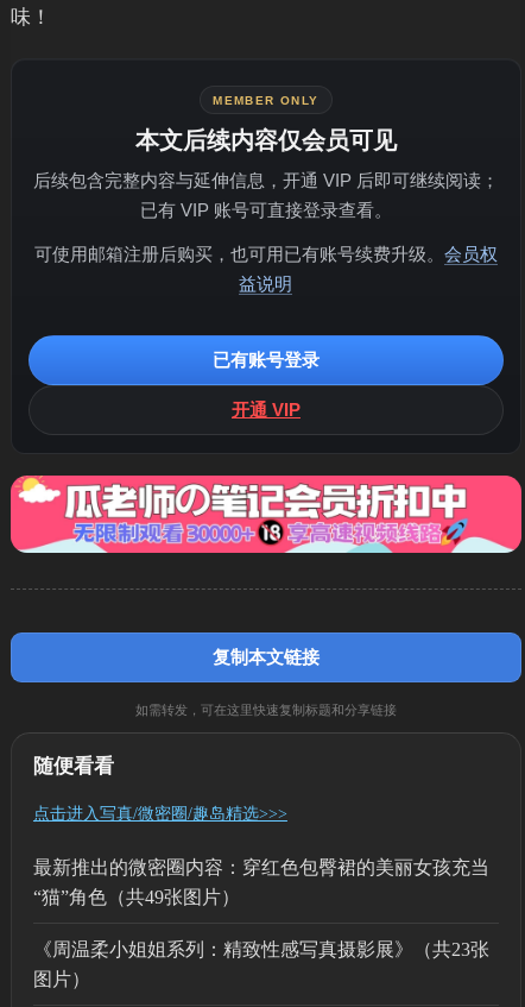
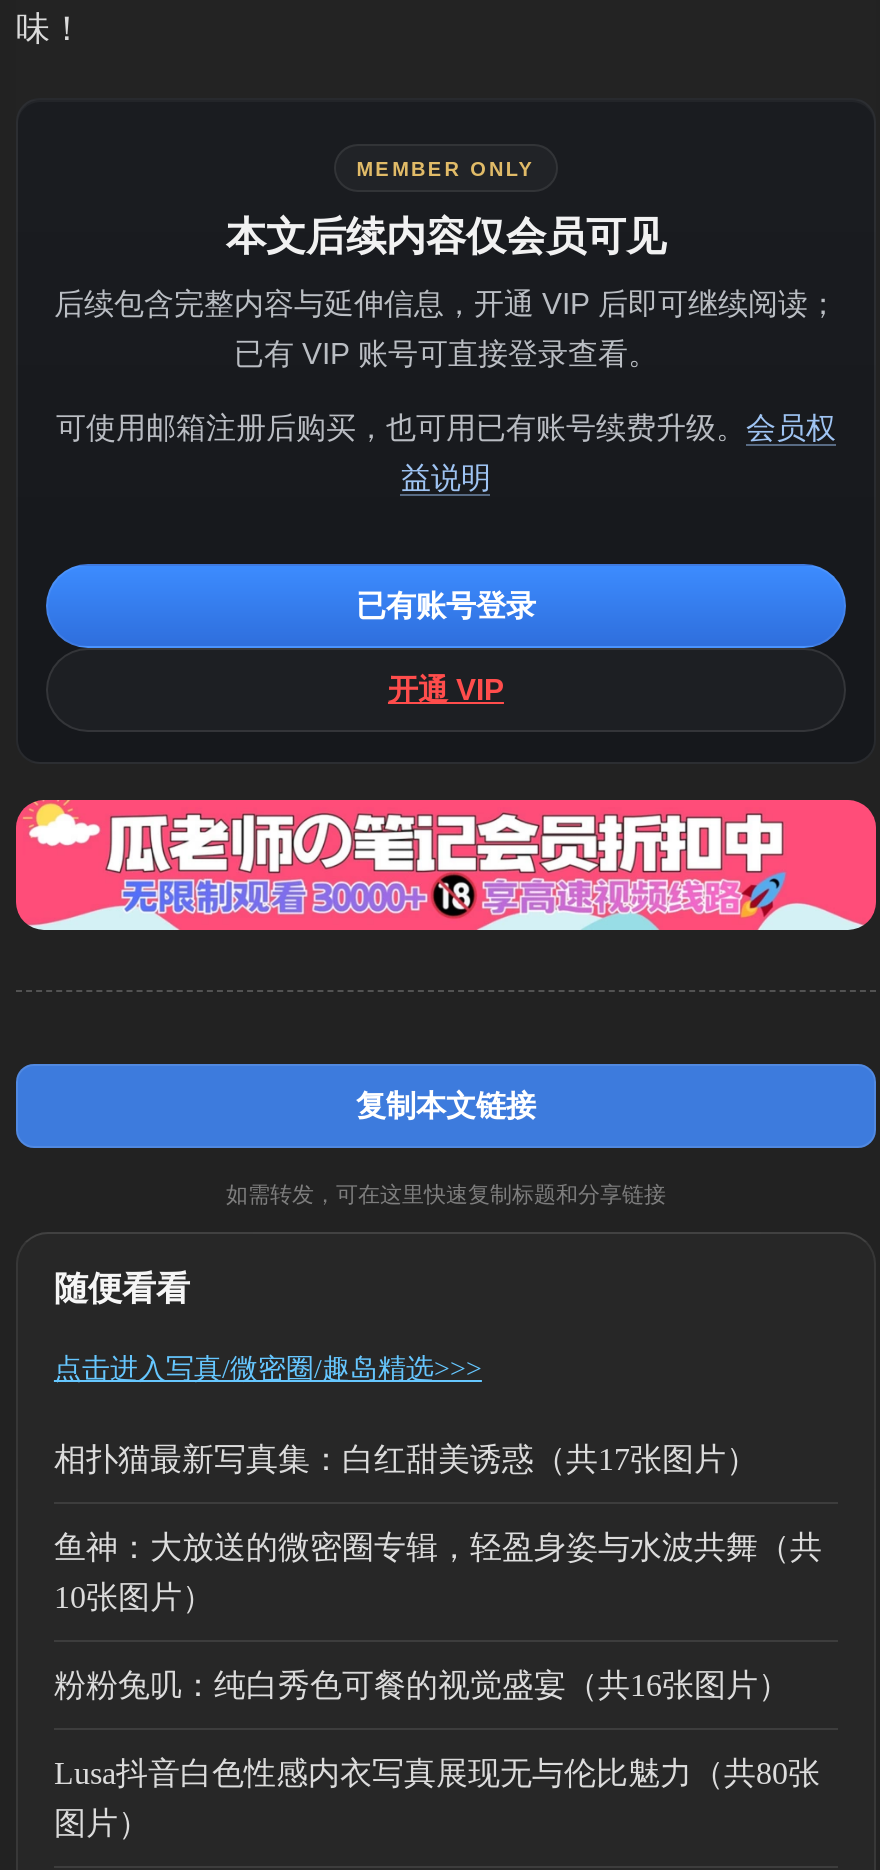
[33,857,489,959] 最新推出的微密圈内容：穿红色包臀裙的美丽女孩充当 | “猫”角色（共49张图片） | 《周温柔小姐姐系列：精致性感写真摄影展》（共23张 -> [54,1442,822,1790] 相扑猫最新写真集：白红甜美诱惑（共17张图片） | 鱼神：大放送的微密圈专辑，轻盈身姿与水波共舞（共 | 10张图片） | 粉粉兔叽：纯白秀色可餐的视觉盛宴（共16张图片） | Lusa抖音白色性感内衣写真展现无与伦比魅力（共80张

